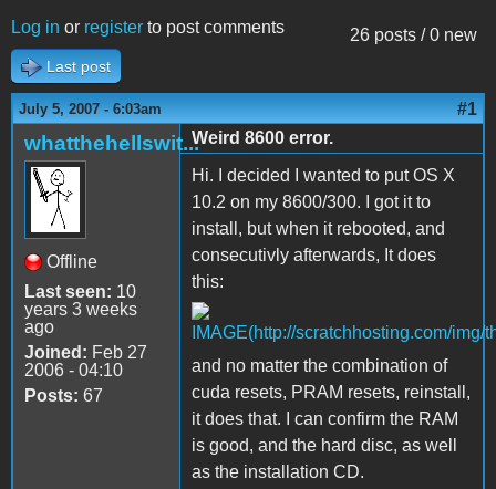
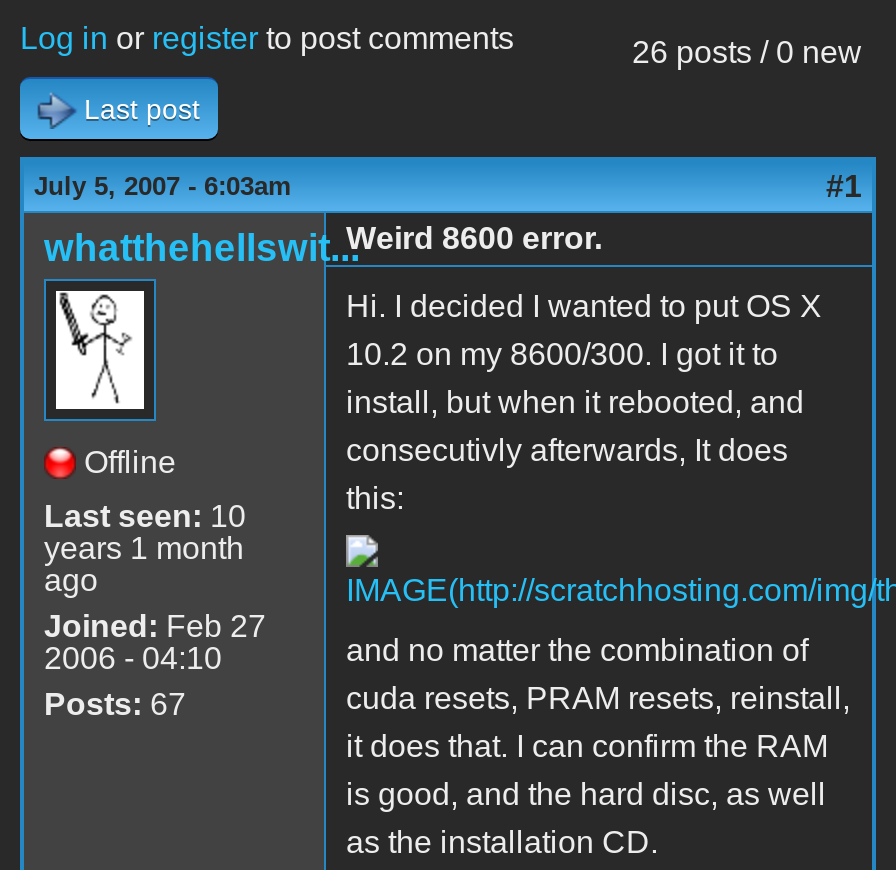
[24,300,137,319] years 3 weeks -> [44,531,244,565] years 1 month

